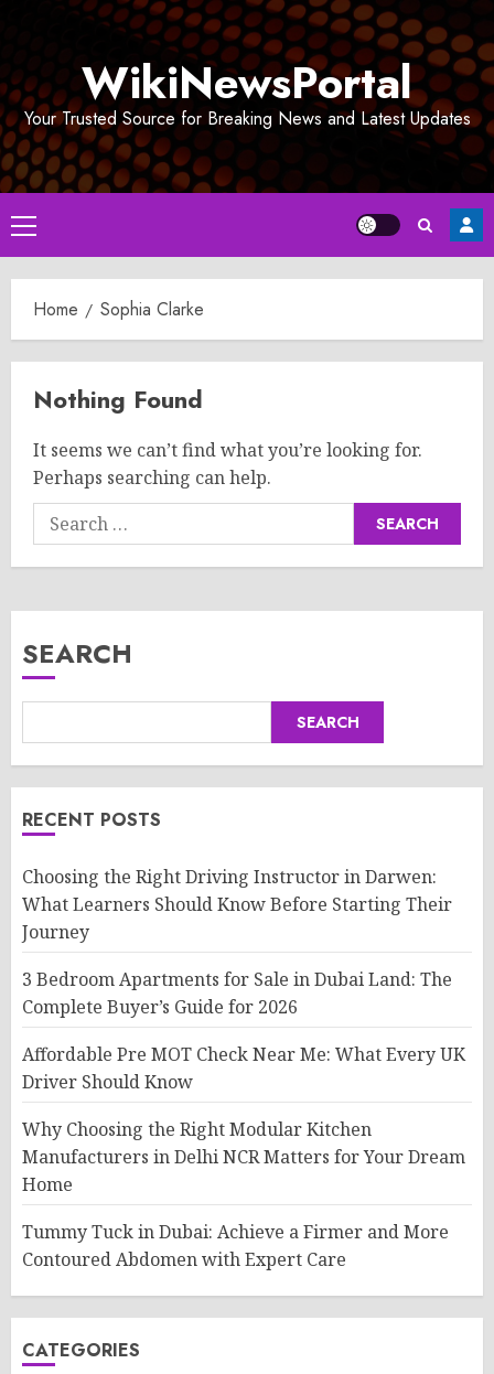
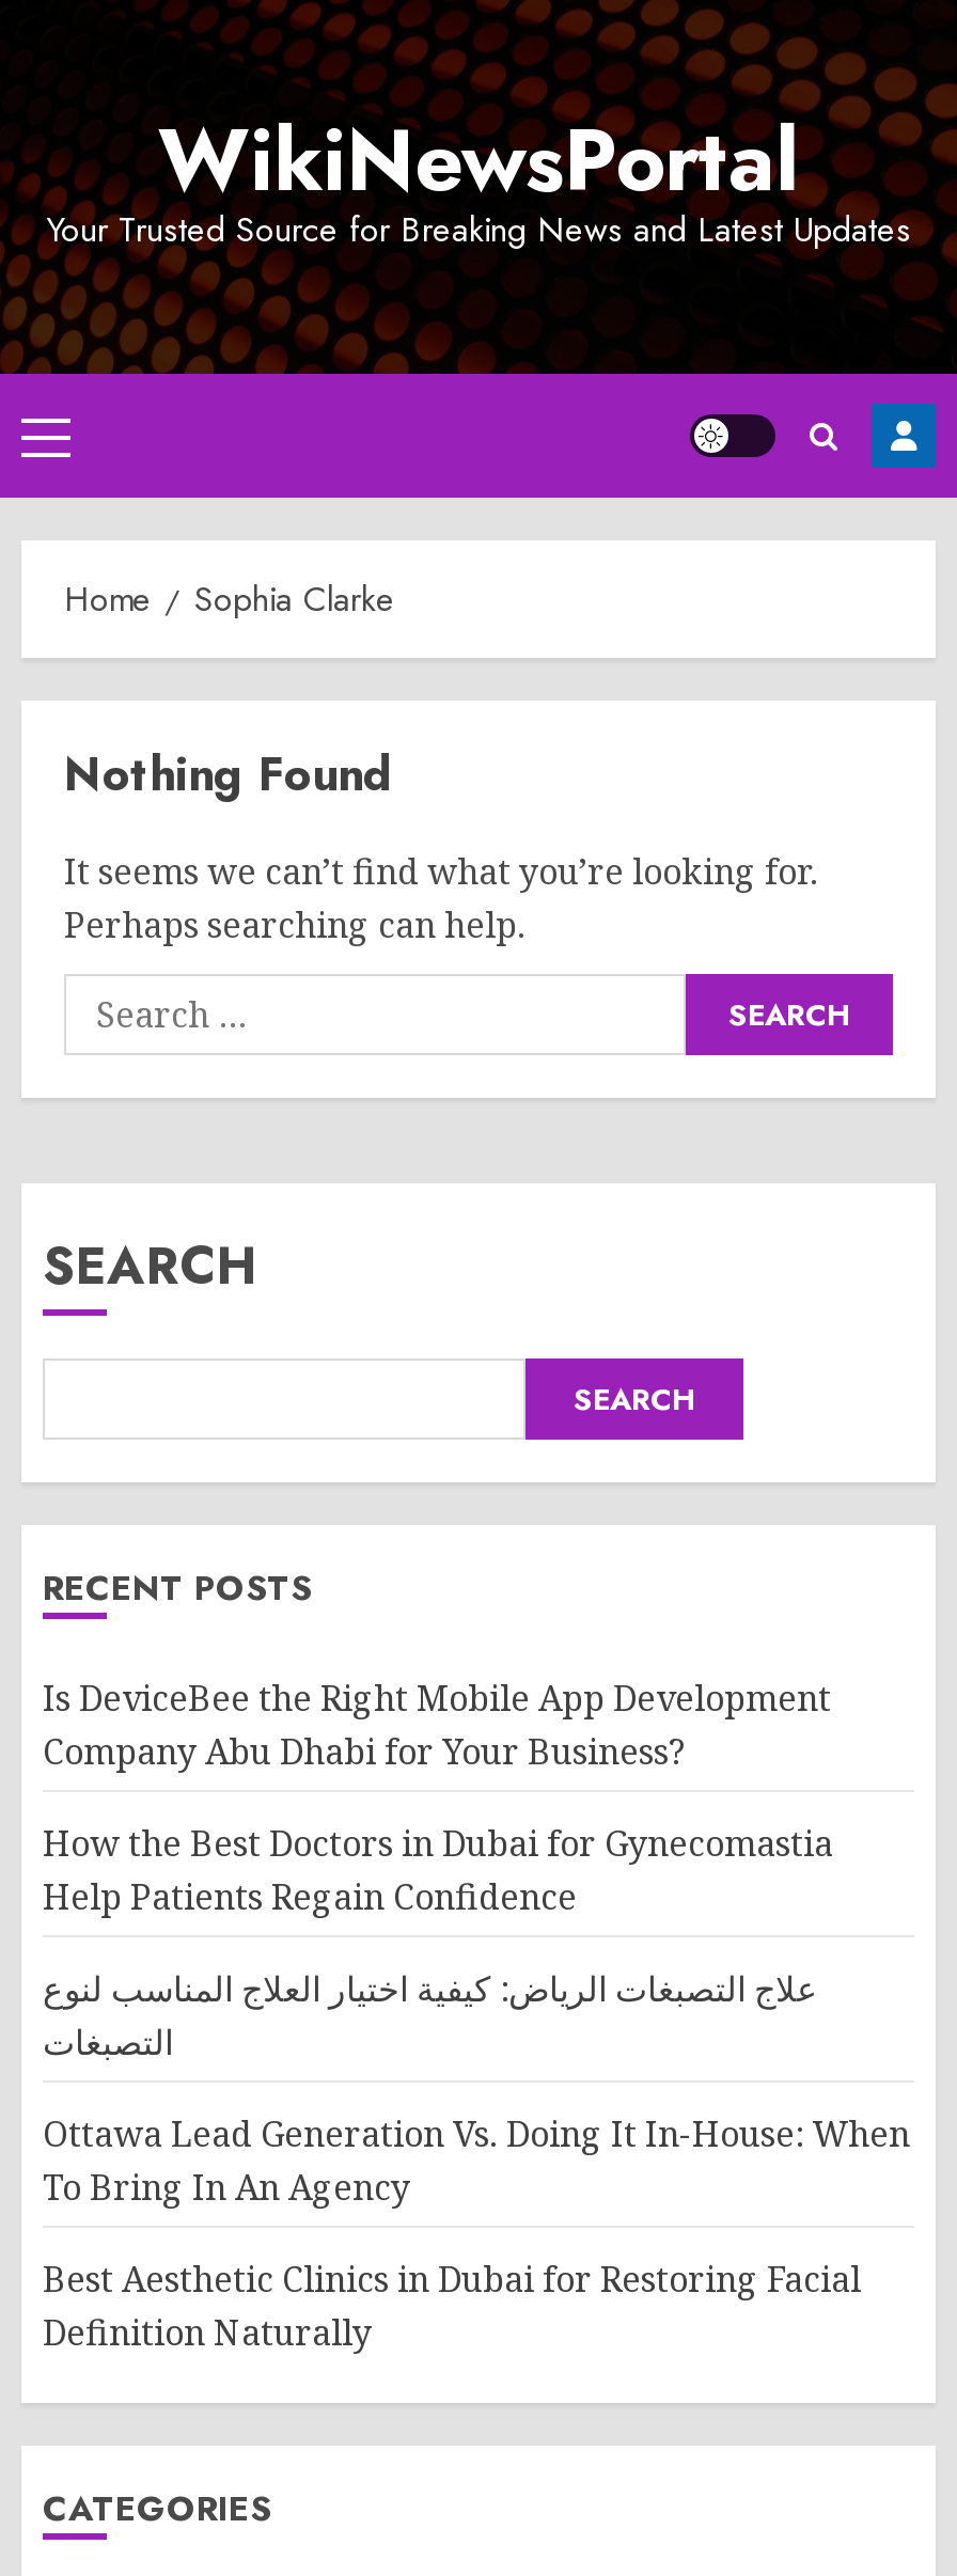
[22,865,452,944] Choosing the Right Driving Instructor in Darwen: | What Learners Should Know Before Starting Their | Journey -> [43,1675,831,1775] Is DeviceBee the Right Mobile App Development | Company Abu Dhabi for Your Business?
[22,967,452,1019] 3 Bedroom Apartments for Sale in Dubai Land: The | Complete Buyer’s Guide for 2026 -> [43,1820,833,1920] How the Best Doctors in Dubai for Gynecomastia | Help Patients Regain Confidence
[22,1042,465,1094] Affordable Pre MOT Check Near Me: What Every UK | Driver Should Know -> [43,1965,818,2065] علاج التصبغات الرياض: كيفية اختيار العلاج المناسب لنوع | التصبغات
[22,1117,465,1196] Why Choosing the Right Modular Kitchen | Manufacturers in Delhi NCR Matters for Your Dream | Home -> [43,2110,910,2211] Ottawa Lead Generation Vs. Doing It In-House: When | To Bring In An Agency
[22,1220,449,1271] Tummy Tuck in Dubai: Achieve a Firmer and More | Contoured Abdomen with Expert Care -> [43,2256,861,2356] Best Aesthetic Clinics in Dubai for Restoring Facial | Definition Naturally

